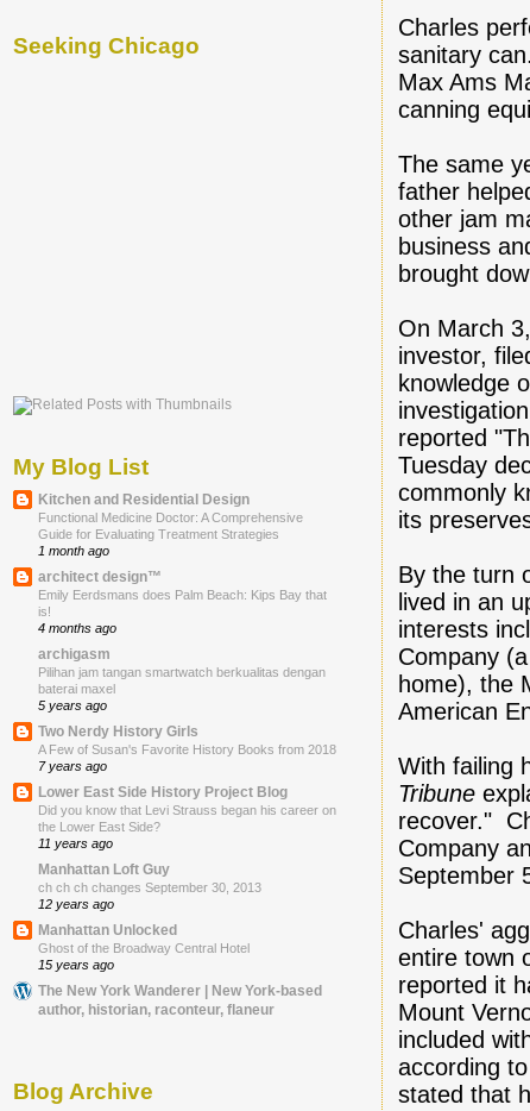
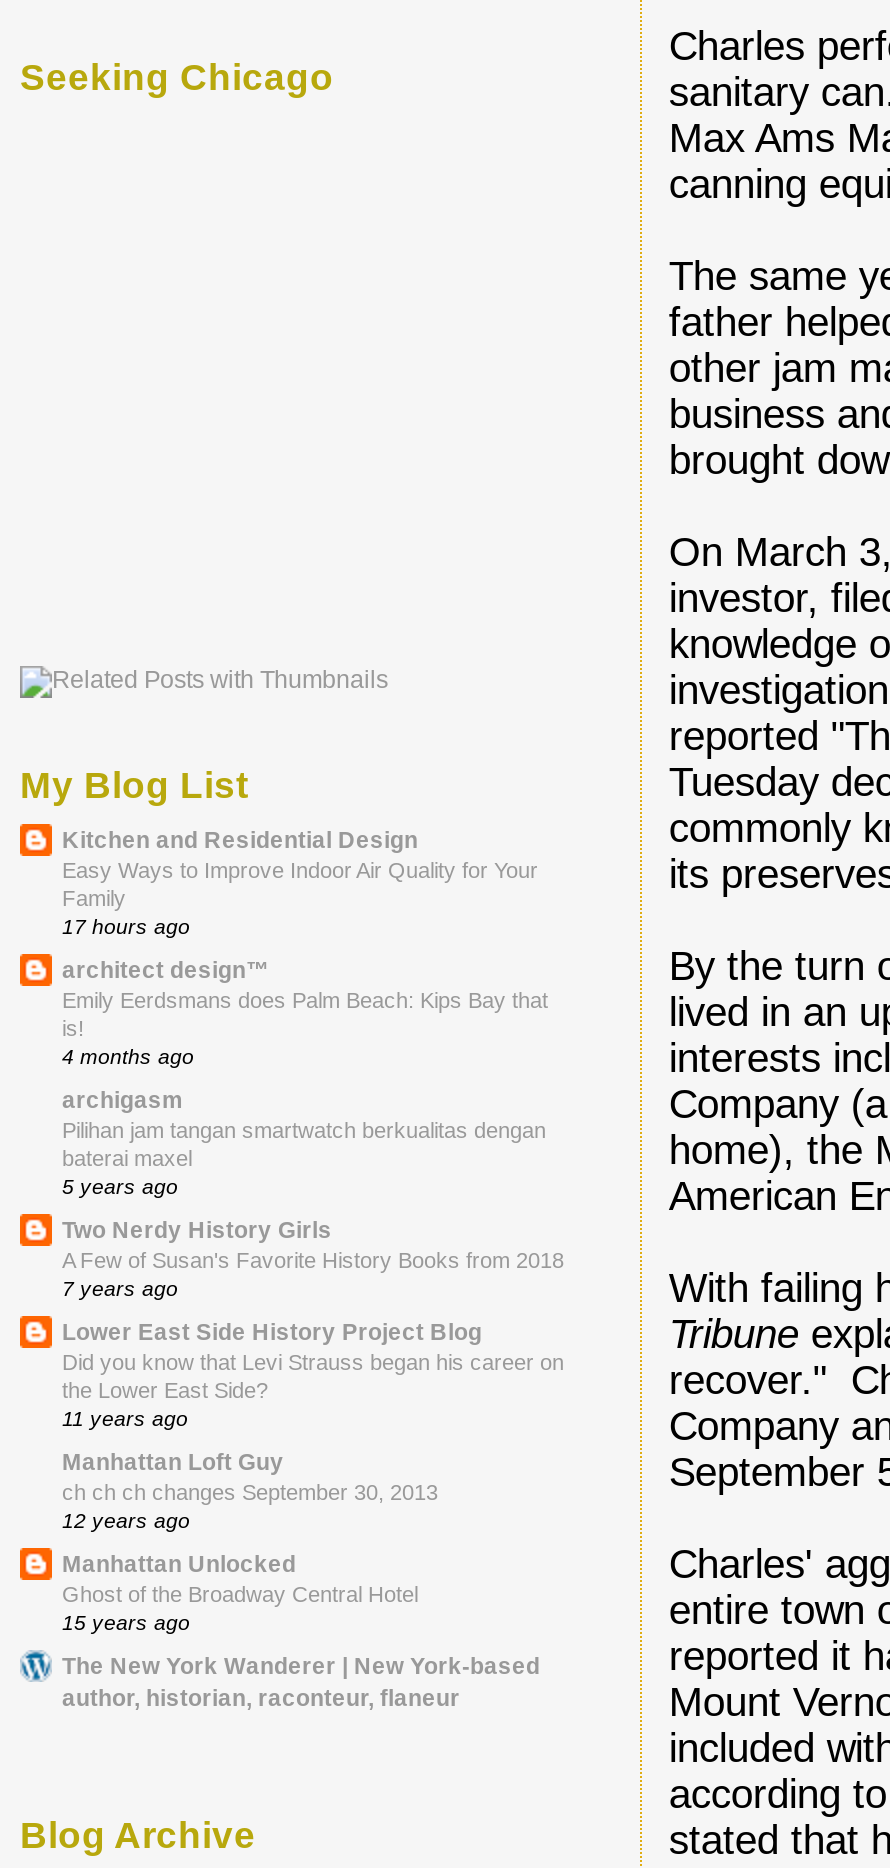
[38,510,303,558] Functional Medicine Doctor: A Comprehensive | Guide for Evaluating Treatment Strategies | 1 month ago -> [62,857,538,937] Easy Ways to Improve Indoor Air Quality for Your | Family | 17 hours ago

